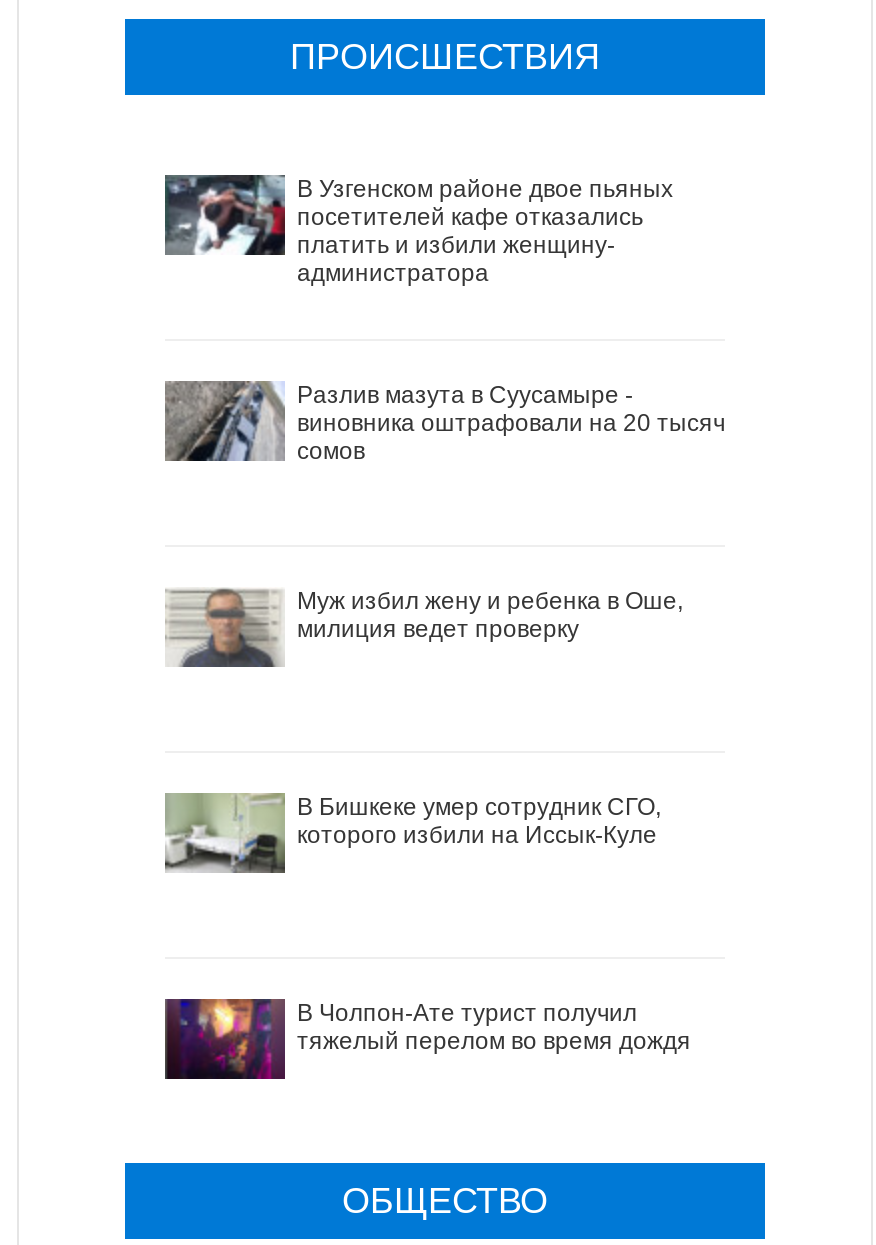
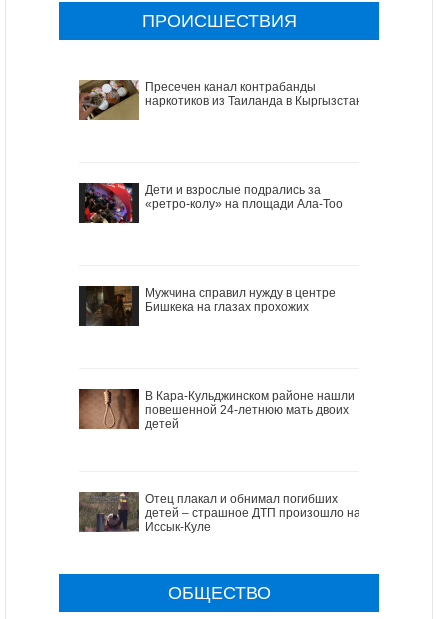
[163,175,673,287] [image] | В Узгенском районе двое пьяных | посетителей кафе отказались | платить и избили женщину- | администратора -> [78,80,363,121] [image] | Пресечен канал контрабанды | наркотиков из Таиланда в Кыргызстан
[165,379,725,465] [image] | Разлив мазута в Суусамыре - | виновника оштрафовали на 20 тысяч | сомов -> [79,182,343,224] [image] | Дети и взрослые подрались за | «ретро-колу» на площади Ала-Тоо
[165,587,683,667] [image] | Муж избил жену и ребенка в Оше, | милиция ведет проверку -> [78,285,336,327] [image] | Мужчина справил нужду в центре | Бишкека на глазах прохожих
[165,793,661,873] [image] | В Бишкеке умер сотрудник СГО, | которого избили на Иссык-Куле -> [78,389,355,431] [image] | В Кара-Кульджинском районе нашли | повешенной 24-летнюю мать двоих | детей
[167,997,691,1081] [image] | В Чолпон-Ате турист получил | тяжелый перелом во время дождя -> [79,491,361,534] [image] | Отец плакал и обнимал погибших | детей – страшное ДТП произошло на | Иссык-Куле

